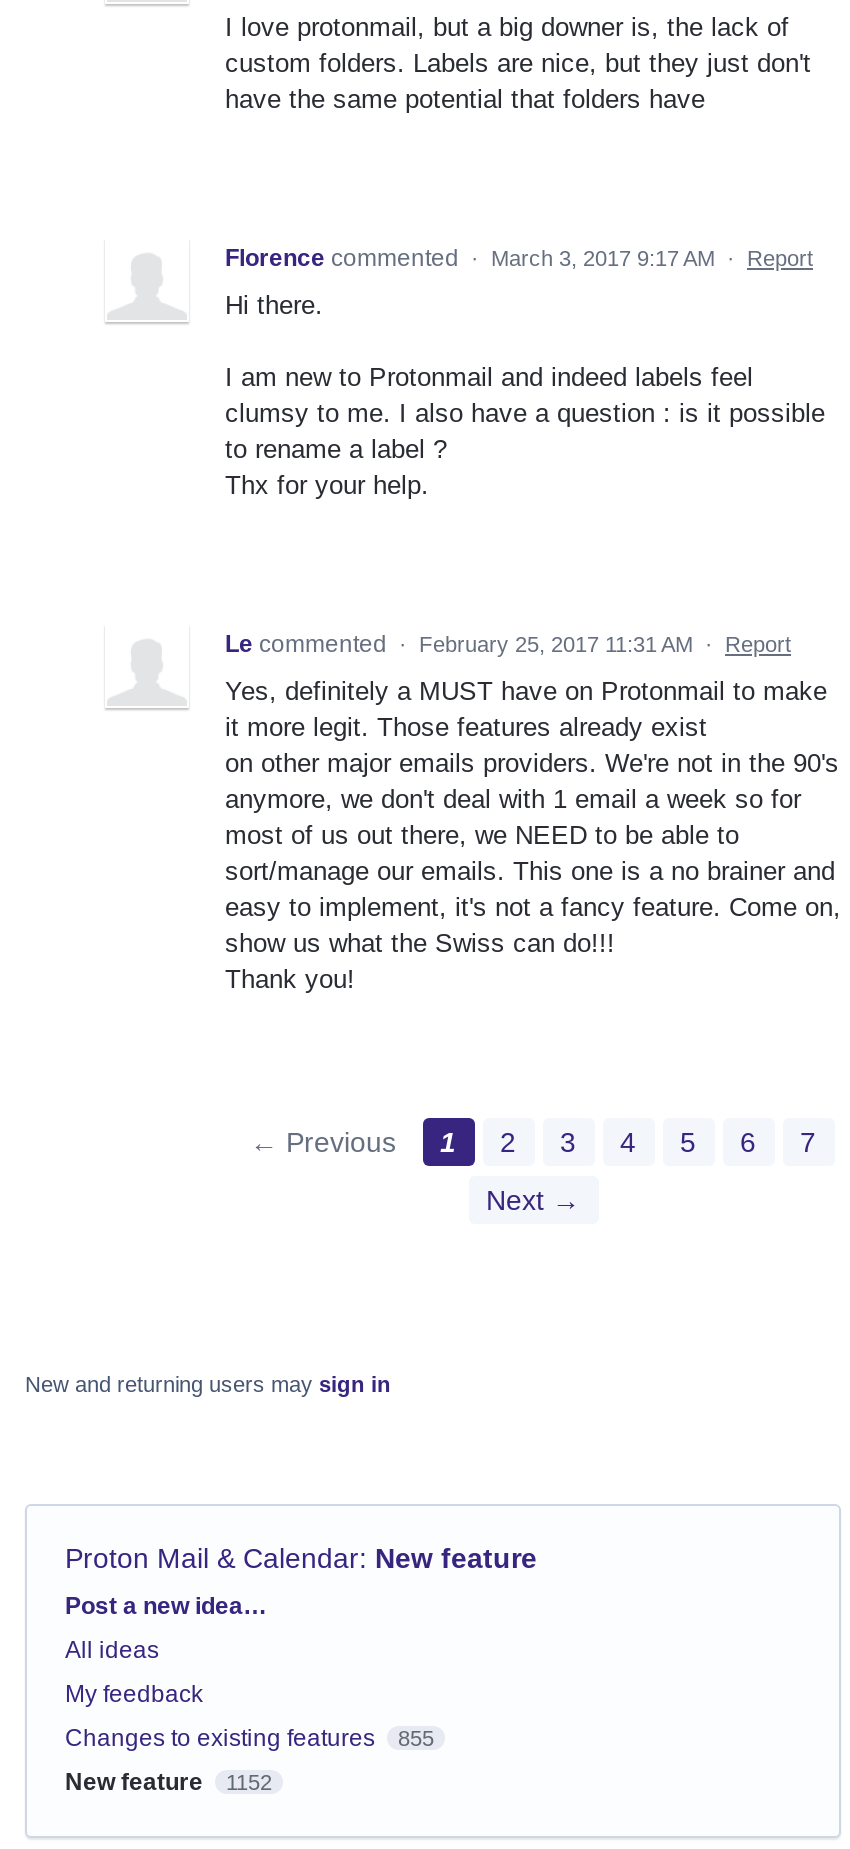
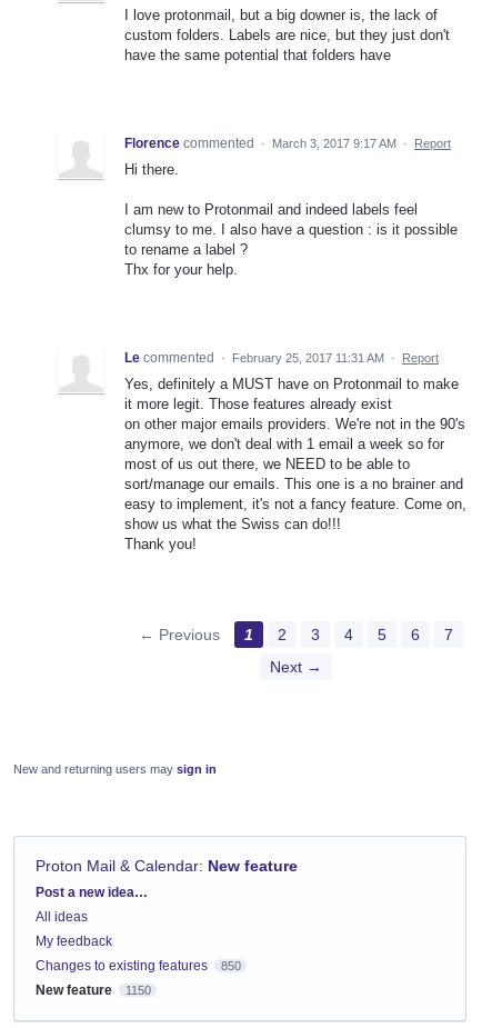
[65,1724,434,1752] Changes to existing features 855 -> [36,958,240,974] Changes to existing features 850
[65,1768,272,1796] New feature 1152 -> [36,983,150,998] New feature 1150

